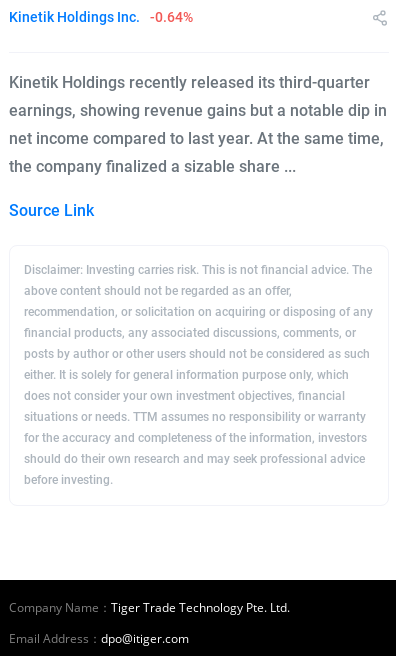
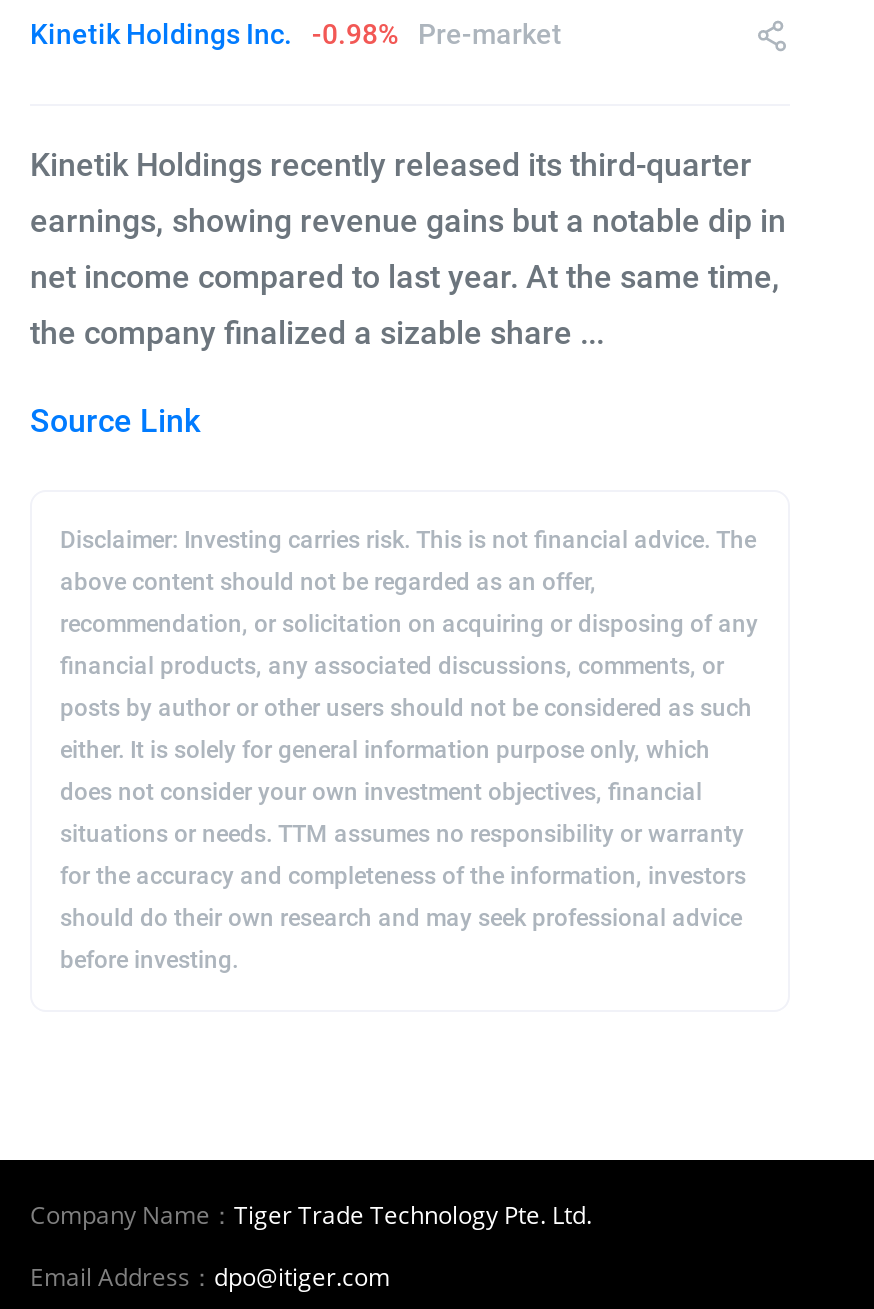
[150,9,193,25] -0.64% -> [312,18,562,50] -0.98% | Pre-market

